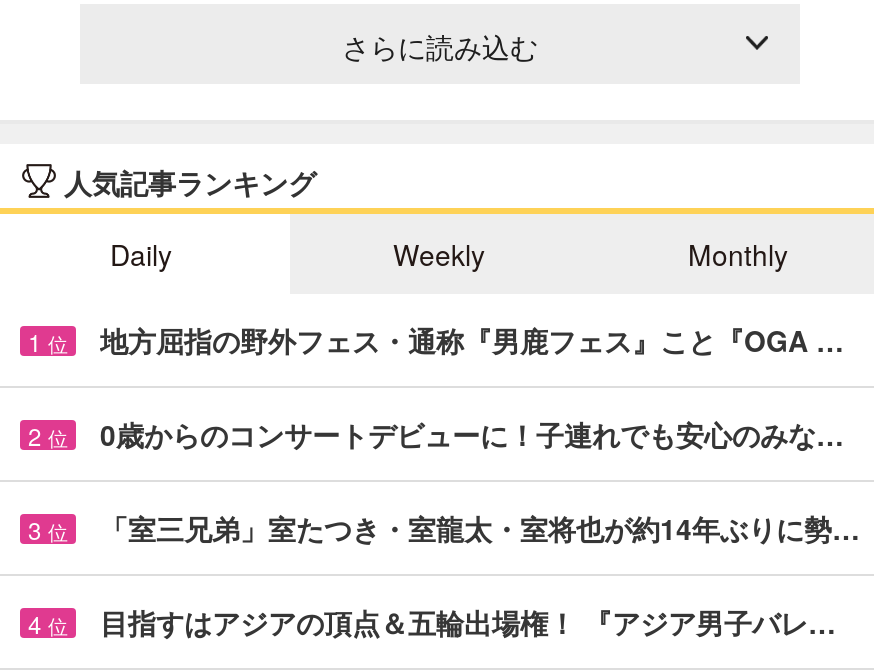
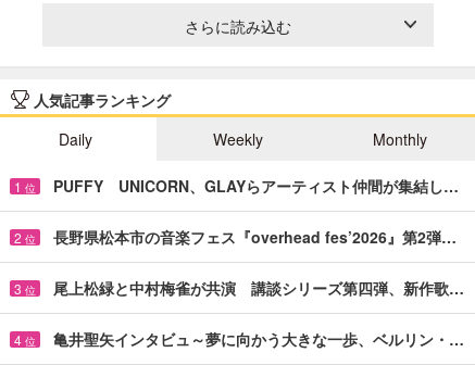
[100,320,844,360] 地方屈指の野外フェス・通称『男鹿フェス』こと『OGA … -> [53,175,459,196] PUFFY UNICORN、GLAYらアーティスト仲間が集結し…
[100,414,844,454] 0歳からのコンサートデビューに！子連れでも安心のみな… -> [53,226,457,247] 長野県松本市の音楽フェス『overhead fes’2026』第2弾…
[100,508,860,548] 「室三兄弟」室たつき・室龍太・室将也が約14年ぶりに勢… -> [53,277,464,299] 尾上松緑と中村梅雀が共演 講談シリーズ第四弾、新作歌…
[100,602,836,642] 目指すはアジアの頂点＆五輪出場権！ 『アジア男子バレ… -> [53,328,464,350] 亀井聖矢インタビュ～夢に向かう大きな一歩、ベルリン・…

